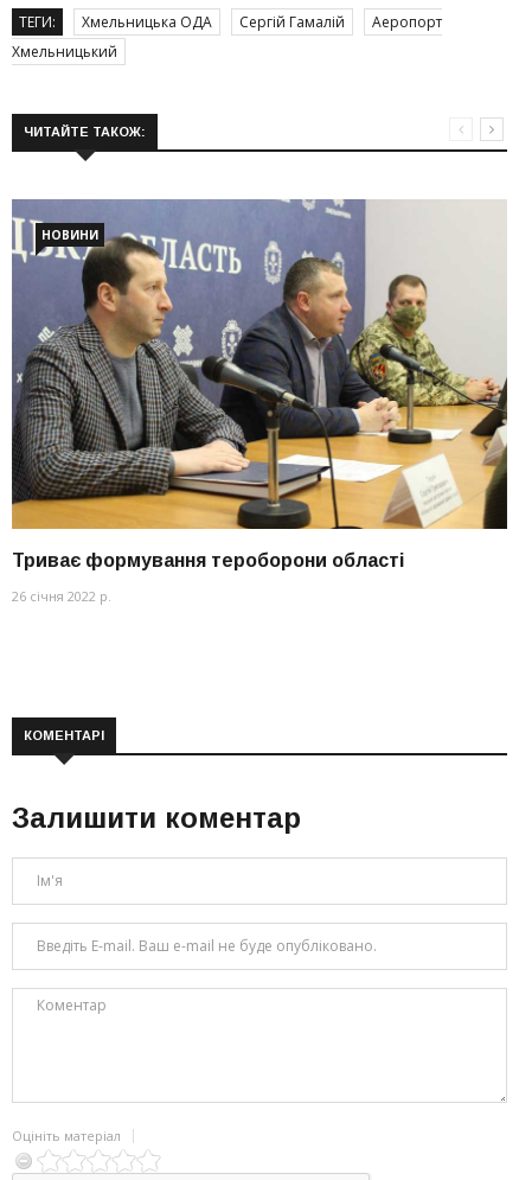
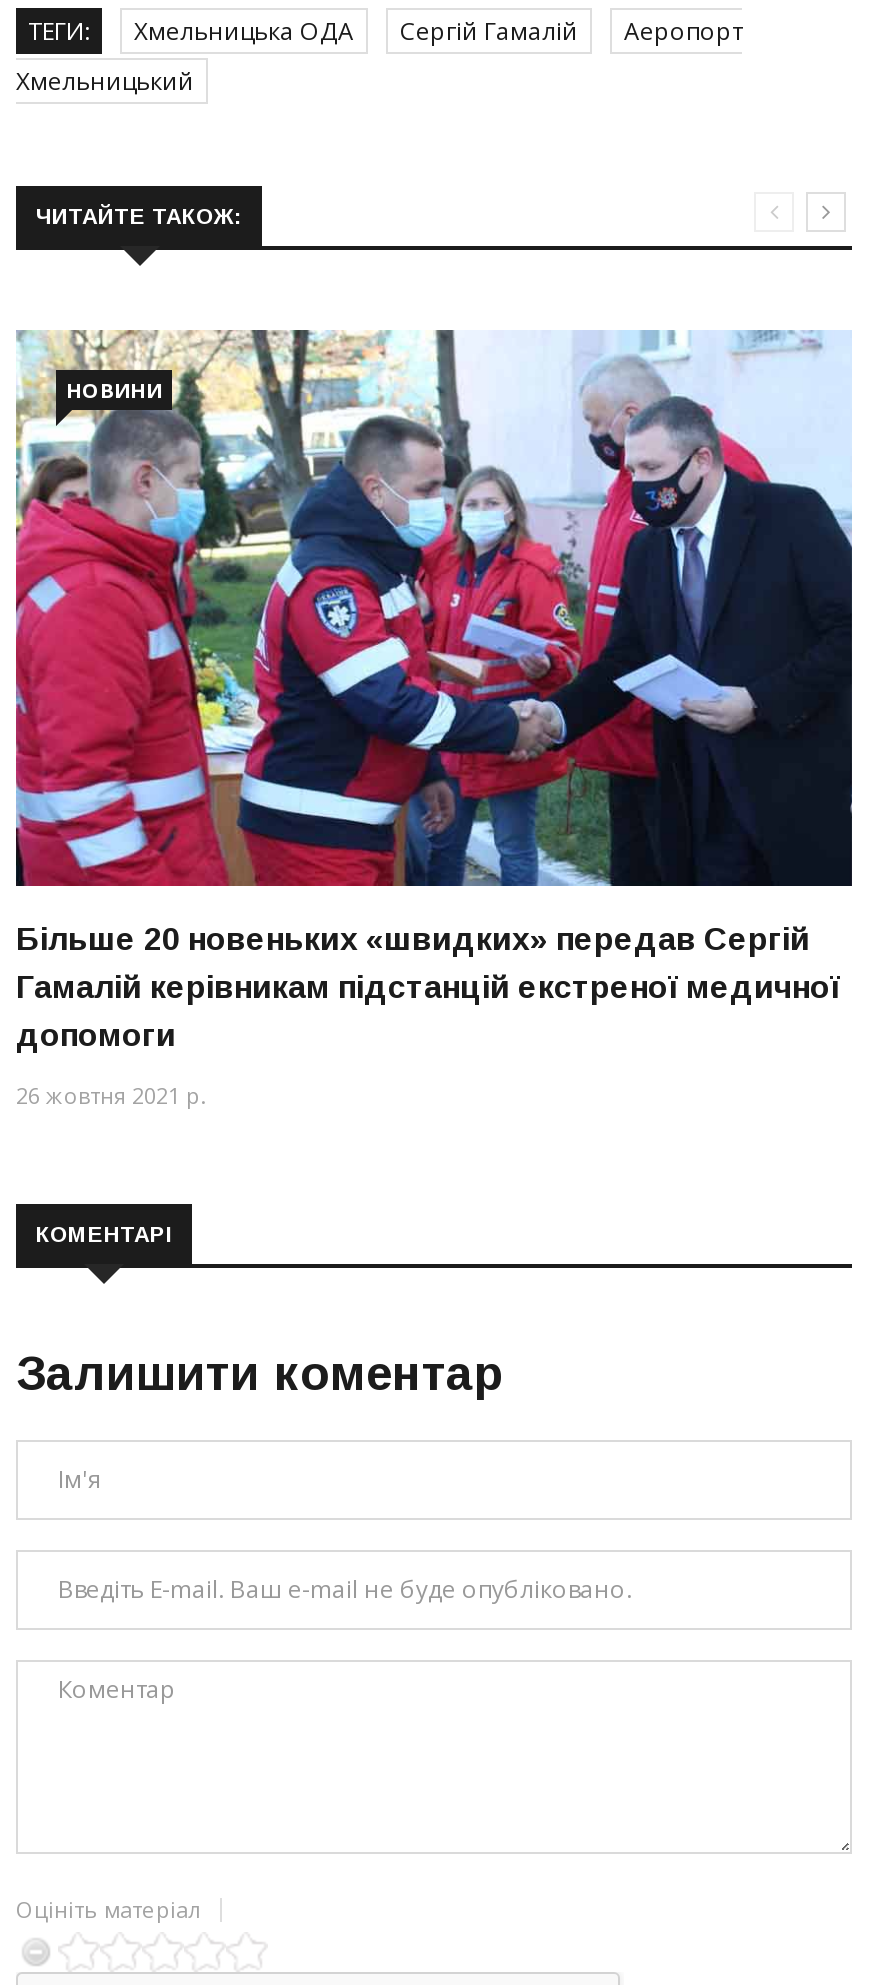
[11,198,508,570] [image] | Триває формування тероборони області -> [14,330,854,1051] [image] | Більше 20 новеньких «швидких» передав Сергій | Гамалій керівникам підстанцій екстреної медичної | допомоги
[12,587,111,604] 26 січня 2022 р. -> [16,1079,206,1109] 26 жовтня 2021 р.

